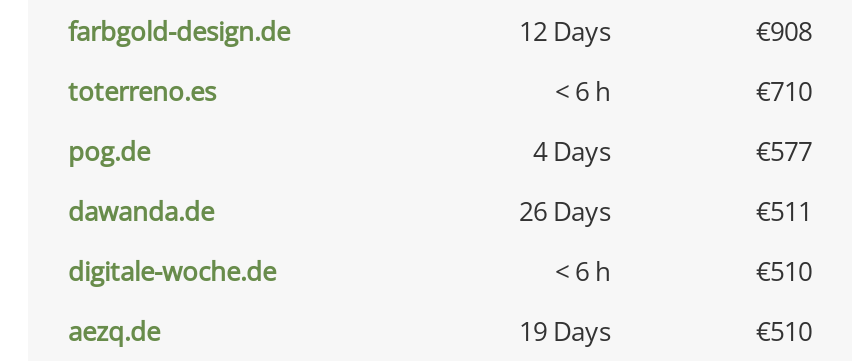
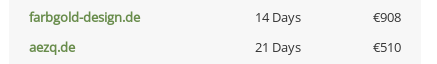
[519,13,611,49] 12 Days -> [254,8,300,26] 14 Days
[68,73,812,289] toterreno.es | < 6 h | €710 | pog.de | 4 Days | €577 | dawanda.de | 26 Days | €511 | digitale-woche.de | < 6 h | €510 -> none
[519,313,611,349] 19 Days -> [254,38,300,56] 21 Days

